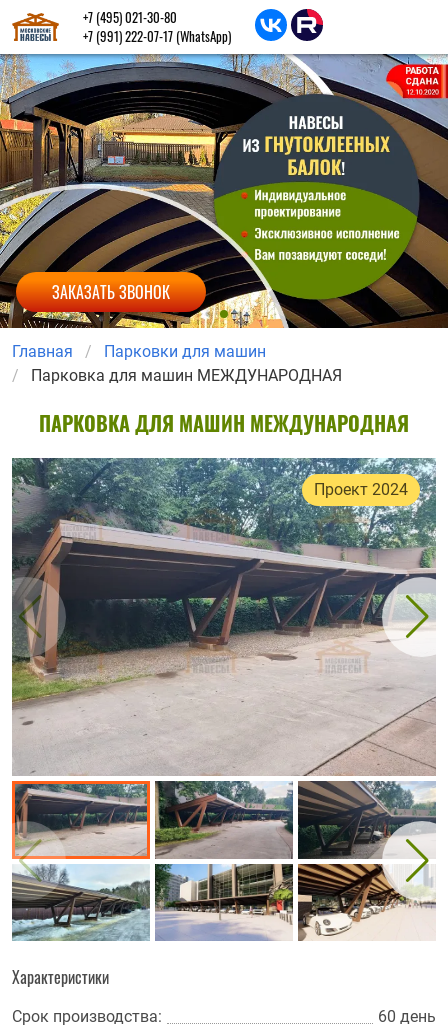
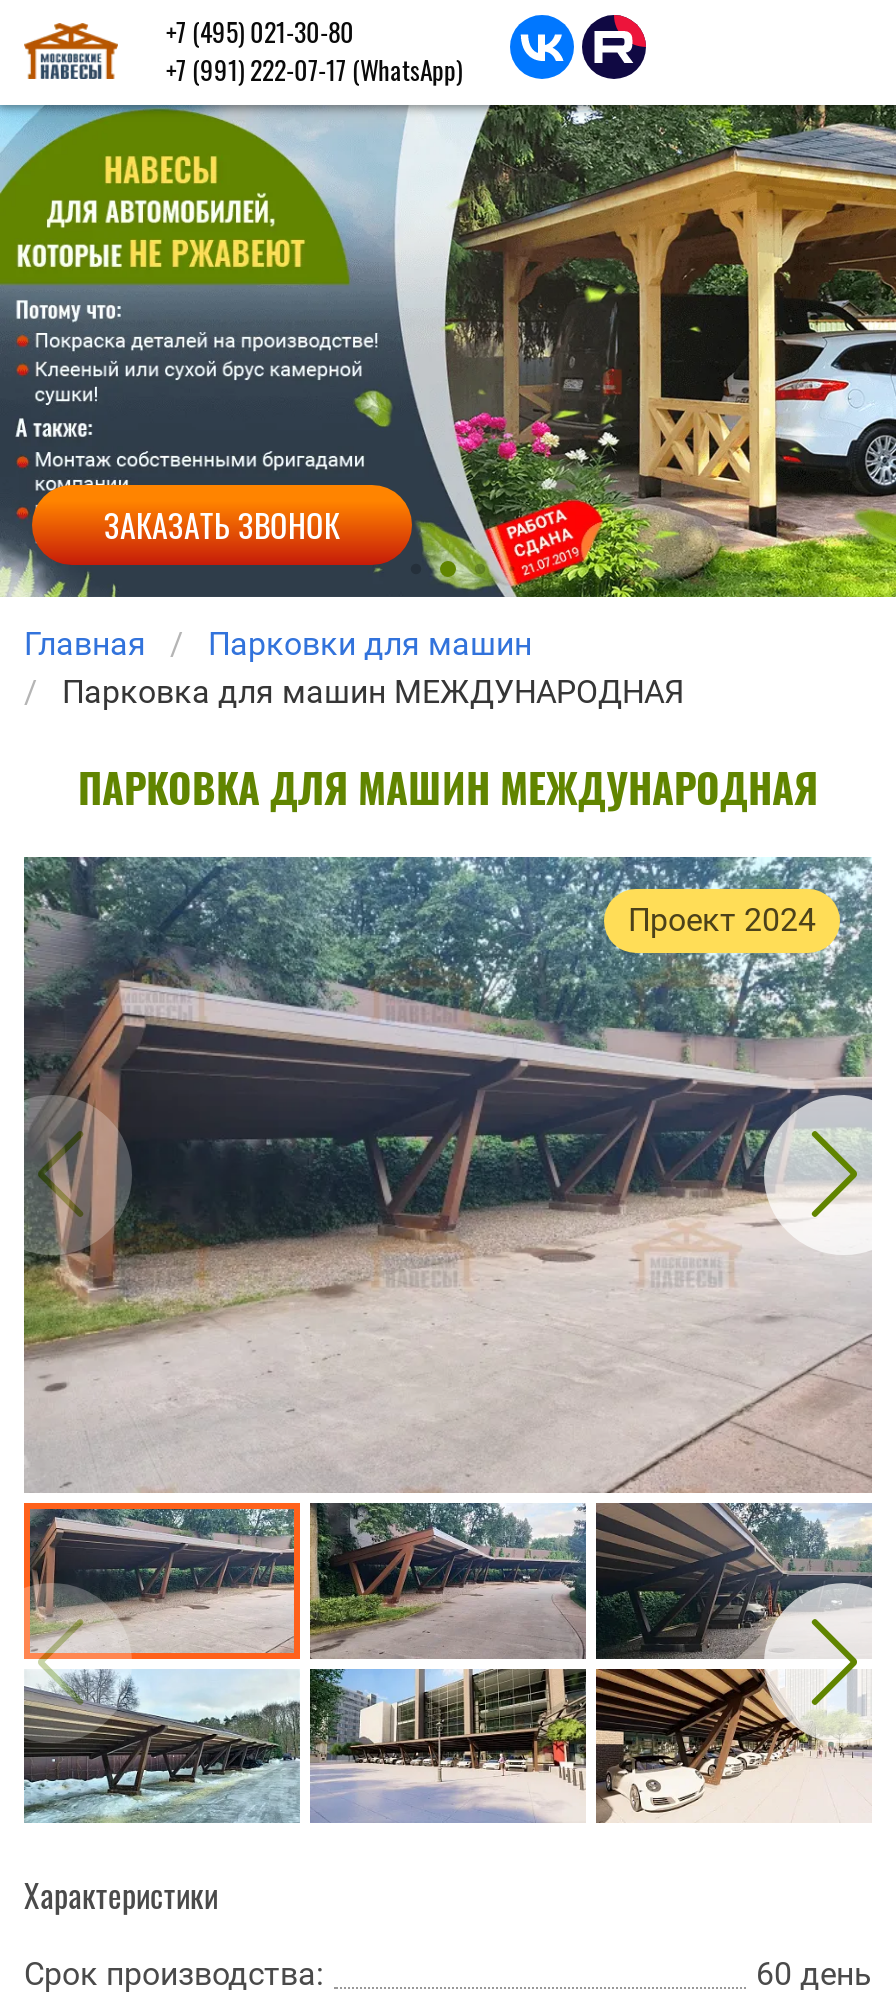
[3,53,445,329] [image] -> [6,103,890,599] [image]

